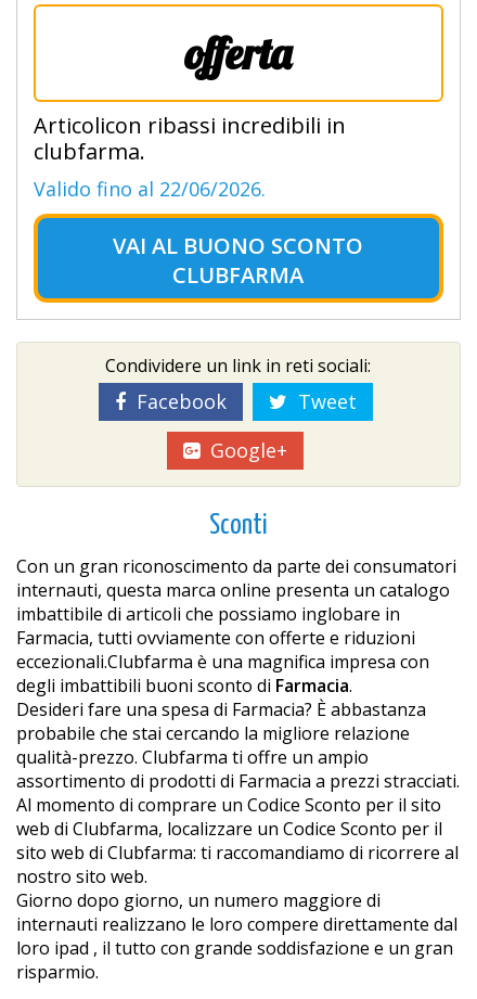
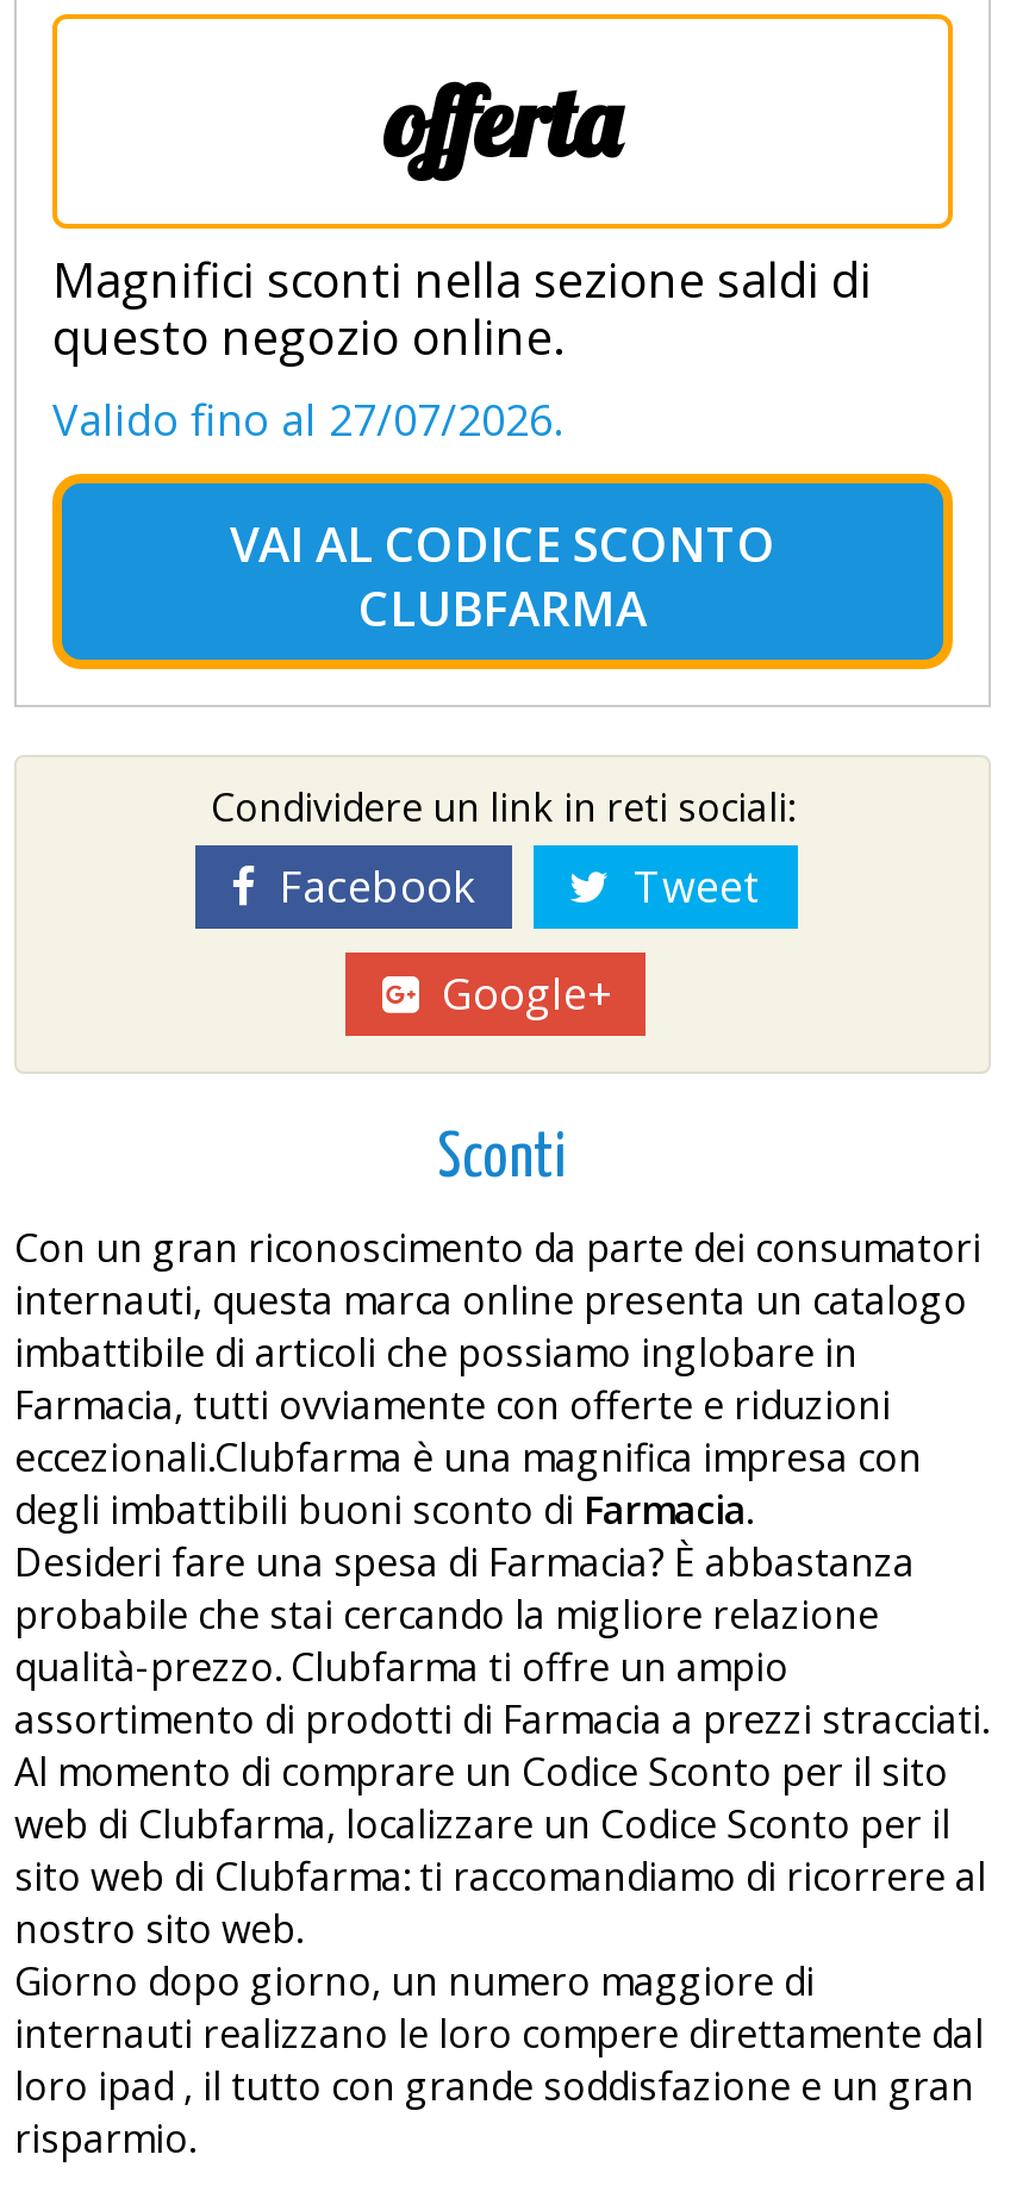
[34,111,346,202] Articolicon ribassi incredibili in | clubfarma. | Valido fino al 22/06/2026. -> [52,249,872,449] Magnifici sconti nella sezione saldi di | questo negozio online. | Valido fino al 27/07/2026.
[113,231,364,261] VAI AL BUONO SCONTO -> [230,513,775,577] VAI AL CODICE SCONTO

